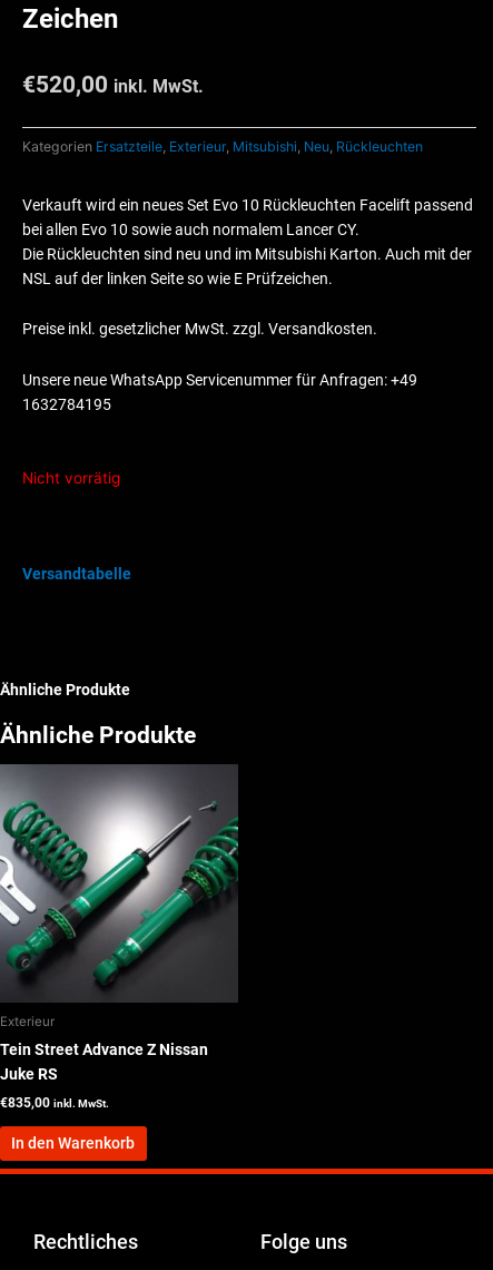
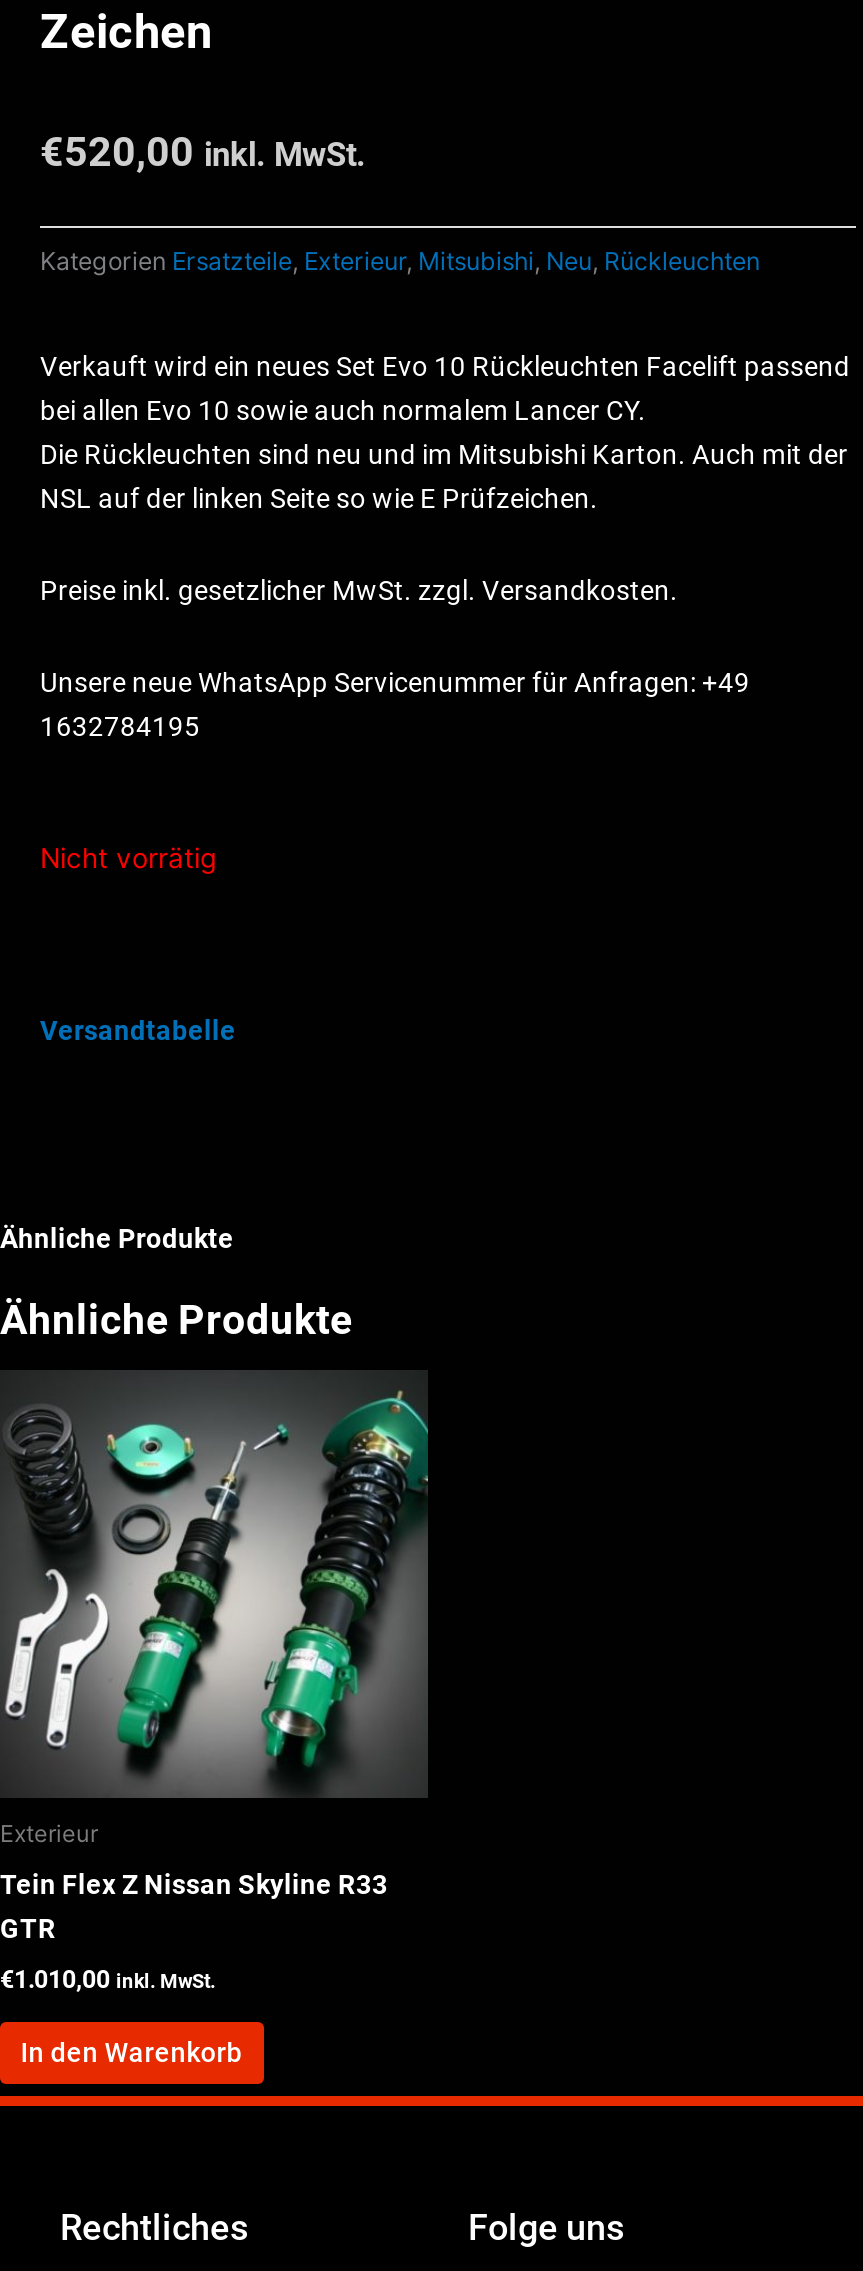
[0,764,238,1083] [image] | Tein Street Advance Z Nissan | Juke RS -> [0,1374,428,1945] [image] | Tein Flex Z Nissan Skyline R33 | GTR
[0,1095,109,1111] €835,00 inkl. MwSt. -> [0,1966,216,1994] €1.010,00 inkl. MwSt.

